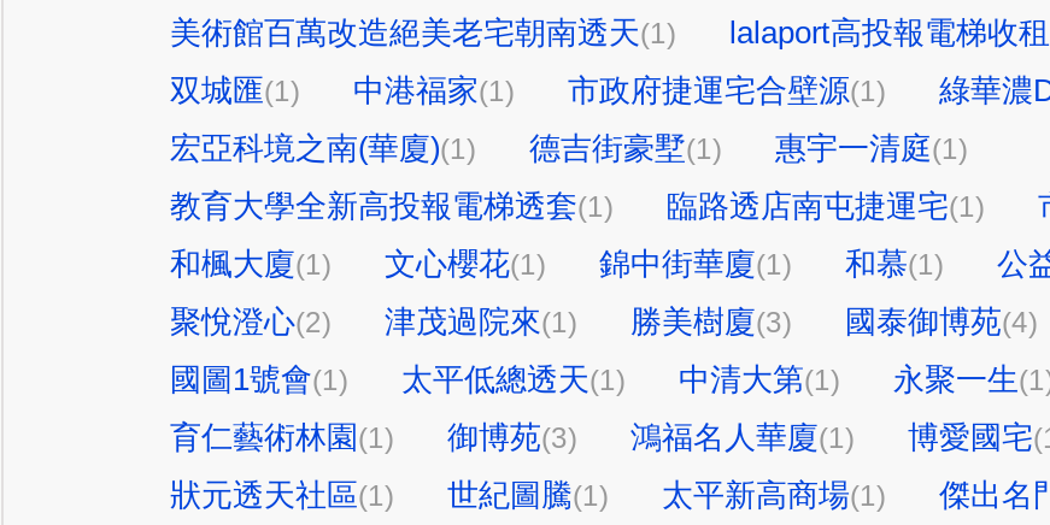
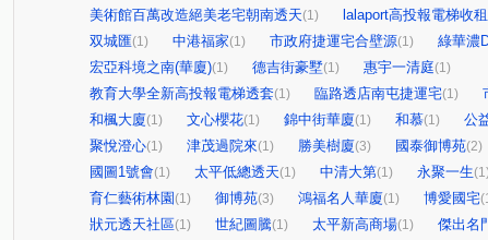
[170,303,332,340] 聚悅澄心(2) -> [90,137,163,154] 聚悅澄心(1)
[845,303,1038,340] 國泰御博苑(4) -> [395,137,483,154] 國泰御博苑(2)

